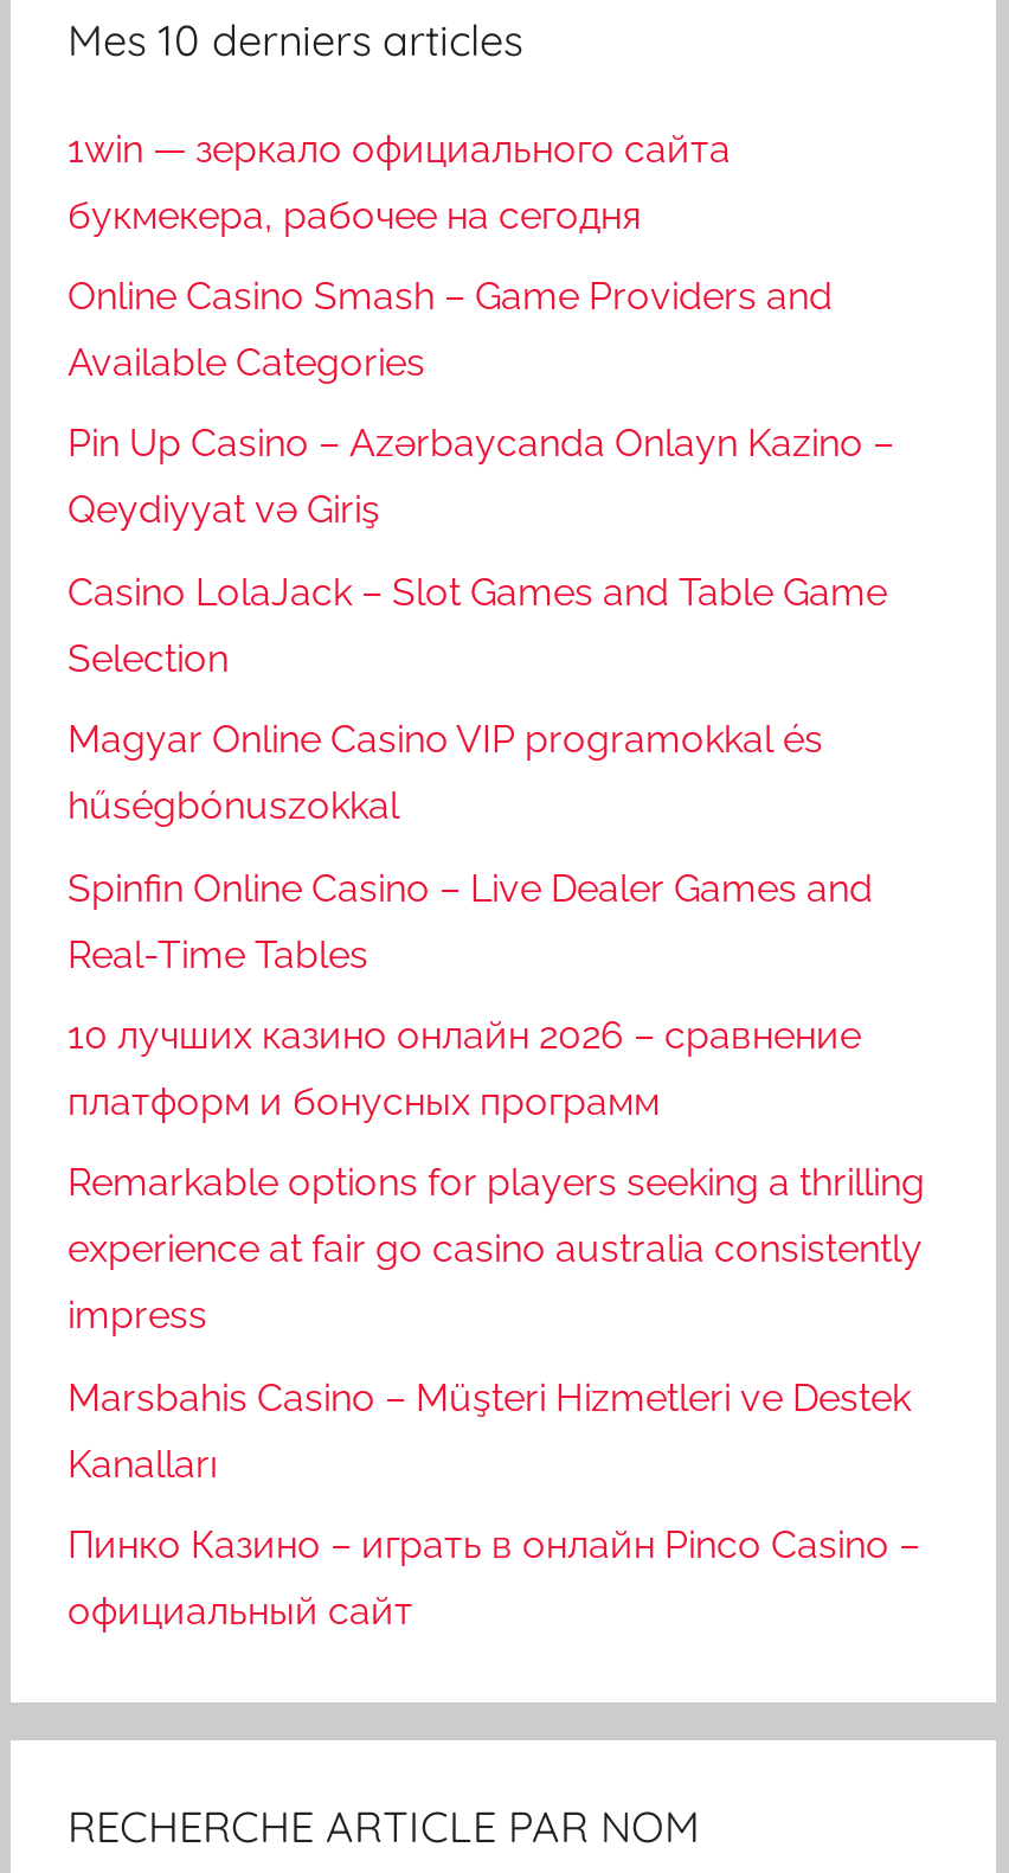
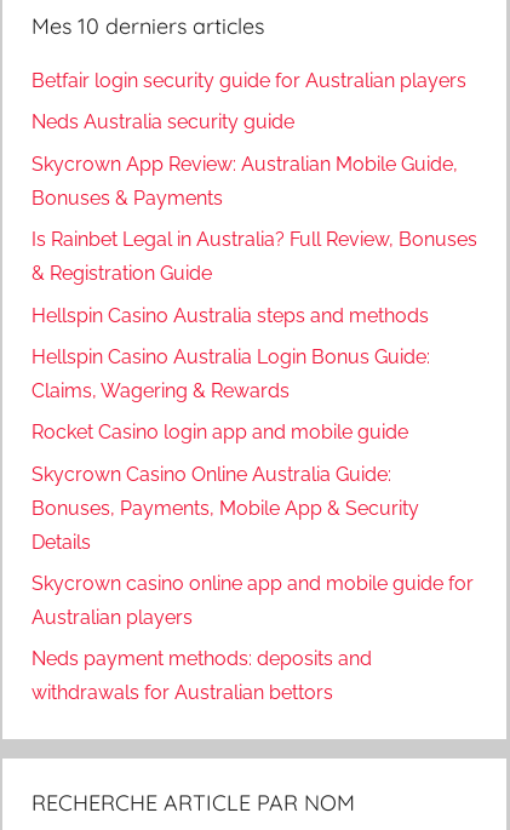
[68,126,925,1634] 1win — зеркало официального сайта | букмекера, рабочее на сегодня | Online Casino Smash – Game Providers and | Available Categories | Pin Up Casino – Azərbaycanda Onlayn Kazino – | Qeydiyyat və Giriş | Casino LolaJack – Slot Games and Table Game | Selection | Magyar Online Casino VIP programokkal és | hűségbónuszokkal | Spinfin Online Casino – Live Dealer Games and | Real-Time Tables | 10 лучших казино онлайн 2026 – сравнение | платформ и бонусных программ | Remarkable options for players seeking a thrilling | experience at fair go casino australia consistently | impress | Marsbahis Casino – Müşteri Hizmetleri ve Destek | Kanalları | Пинко Казино – играть в онлайн Pinco Casino – | официальный сайт -> [31,69,477,705] Betfair login security guide for Australian players | Neds Australia security guide | Skycrown App Review: Australian Mobile Guide, | Bonuses & Payments | Is Rainbet Legal in Australia? Full Review, Bonuses | & Registration Guide | Hellspin Casino Australia steps and methods | Hellspin Casino Australia Login Bonus Guide: | Claims, Wagering & Rewards | Rocket Casino login app and mobile guide | Skycrown Casino Online Australia Guide: | Bonuses, Payments, Mobile App & Security | Details | Skycrown casino online app and mobile guide for | Australian players | Neds payment methods: deposits and | withdrawals for Australian bettors

